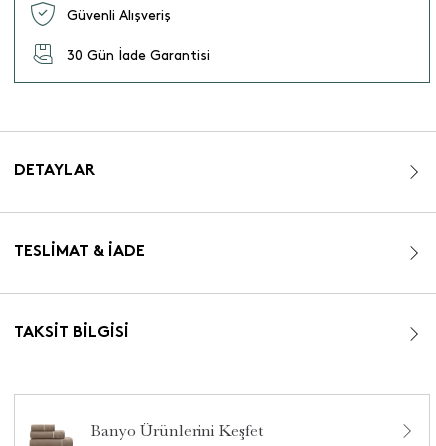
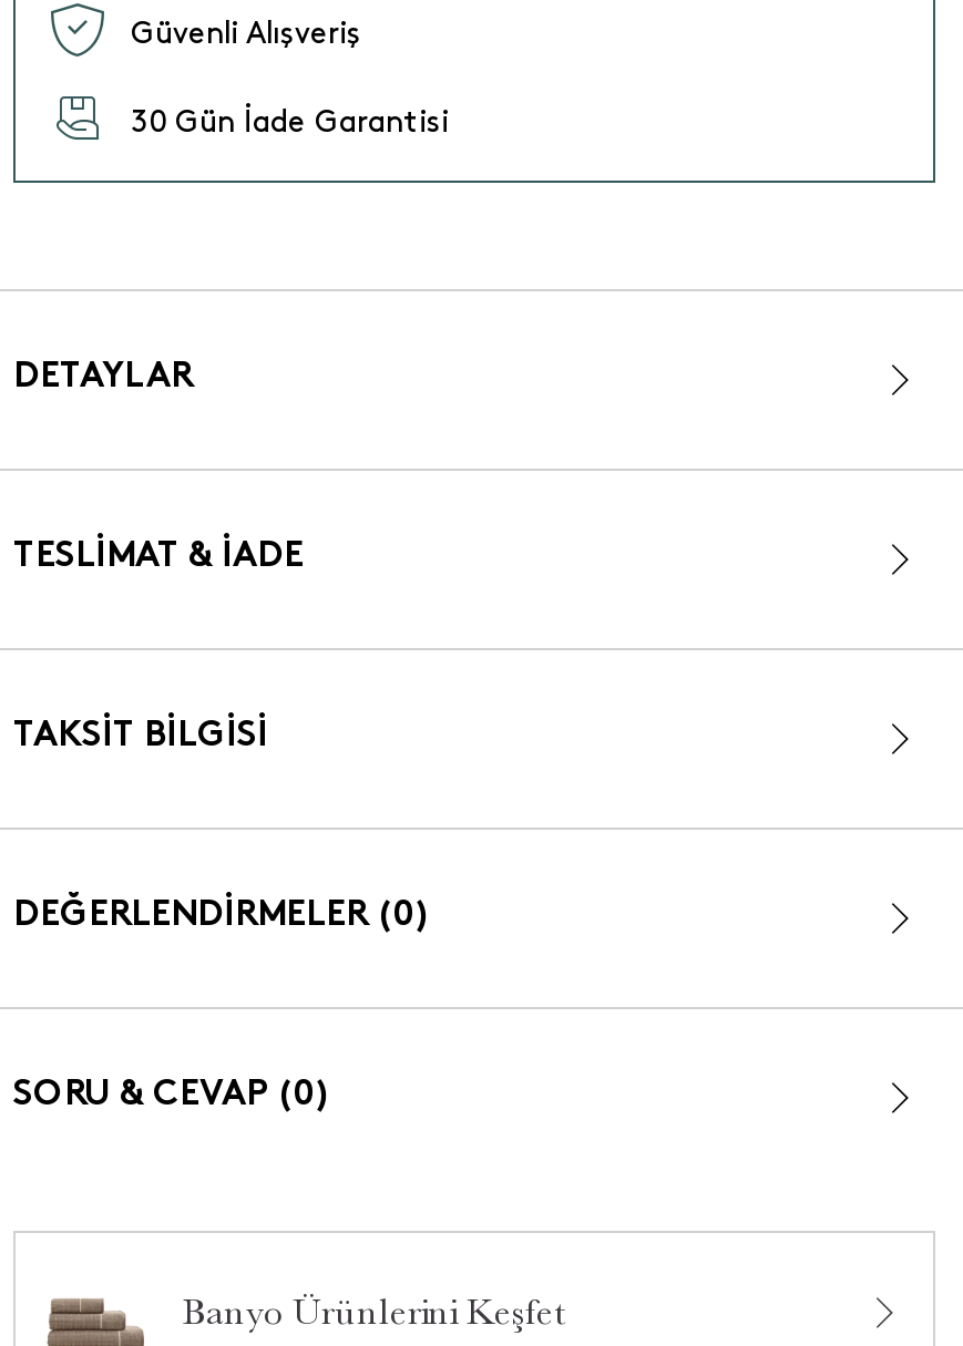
none -> [13,901,430,934] DEĞERLENDİRMELER (0)
none -> [13,1080,330,1113] SORU & CEVAP (0)

